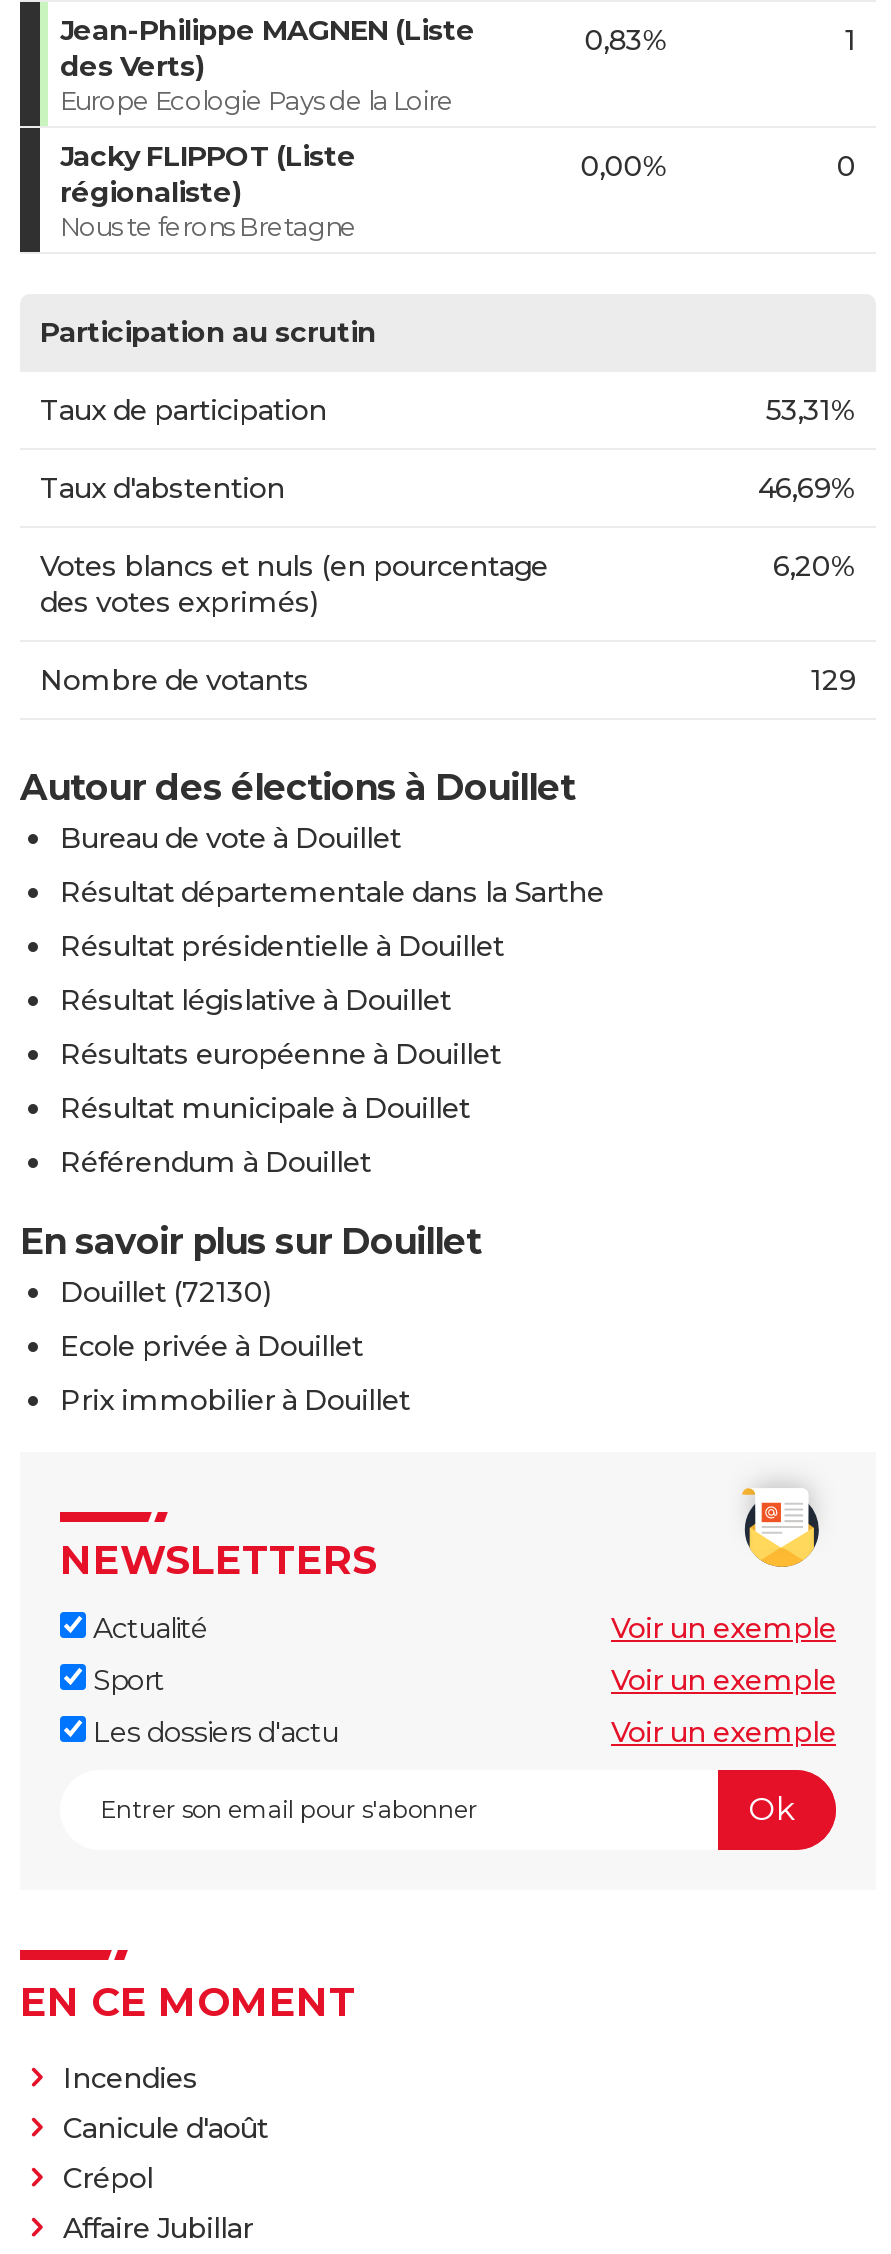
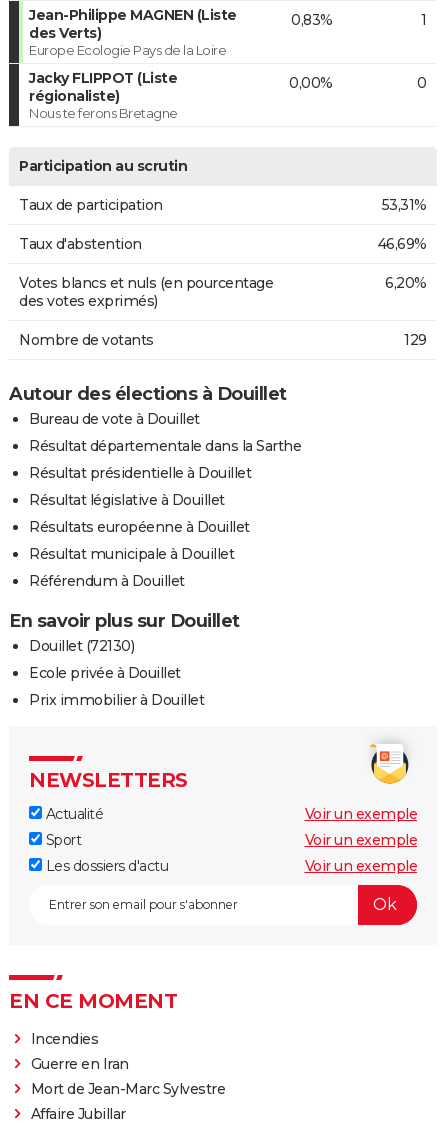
[63,2109,268,2195] Canicule d'août | Crépol -> [30,1054,225,1097] Guerre en Iran | Mort de Jean-Marc Sylvestre

